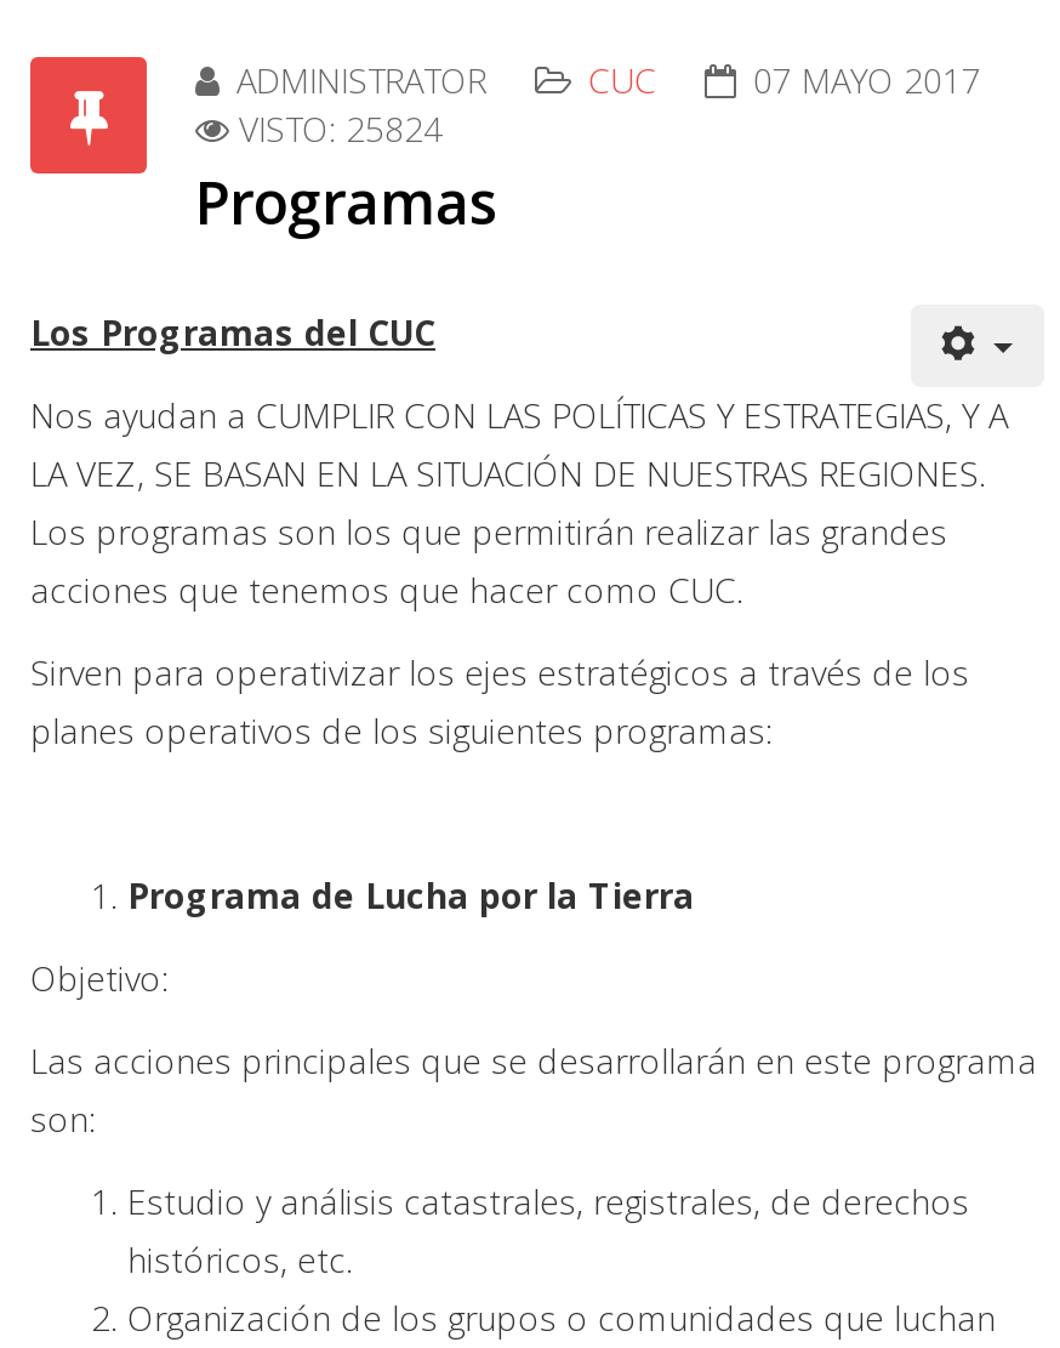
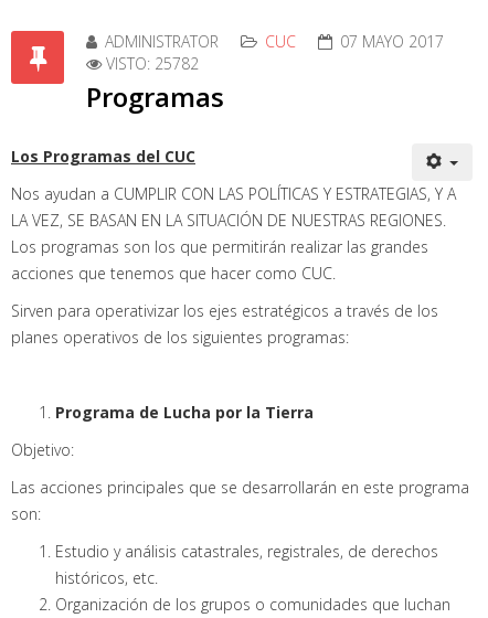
[239,106,443,152] VISTO: 25824 -> [106,53,199,74] VISTO: 25782

